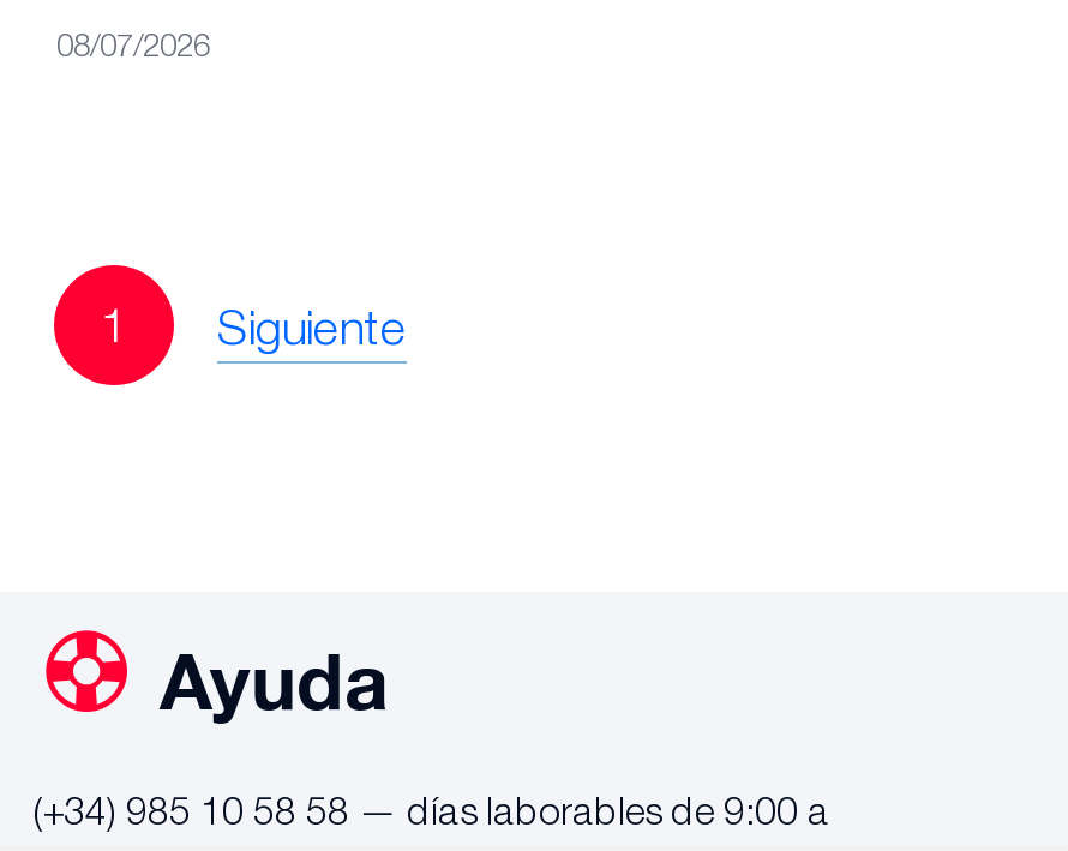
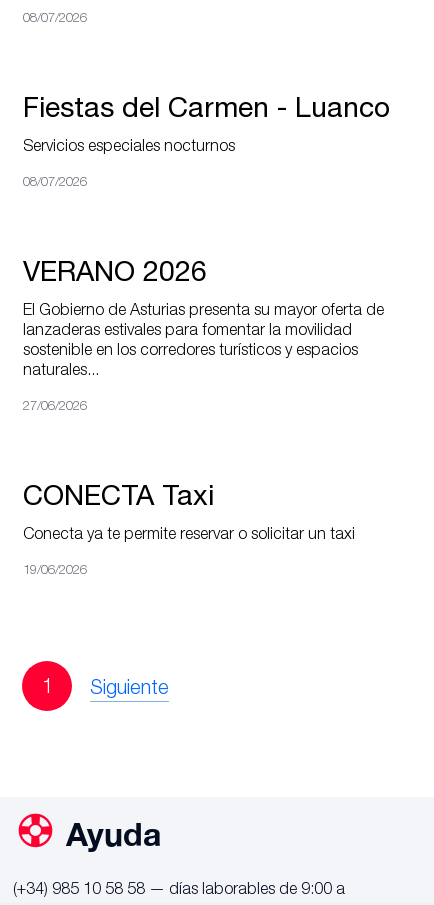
none -> [23,90,390,577] Fiestas del Carmen - Luanco | Servicios especiales nocturnos | 08/07/2026 | VERANO 2026 | El Gobierno de Asturias presenta su mayor oferta de | lanzaderas estivales para fomentar la movilidad | sostenible en los corredores turísticos y espacios | naturales... | 27/06/2026 | CONECTA Taxi | Conecta ya te permite reservar o solicitar un taxi | 19/06/2026

